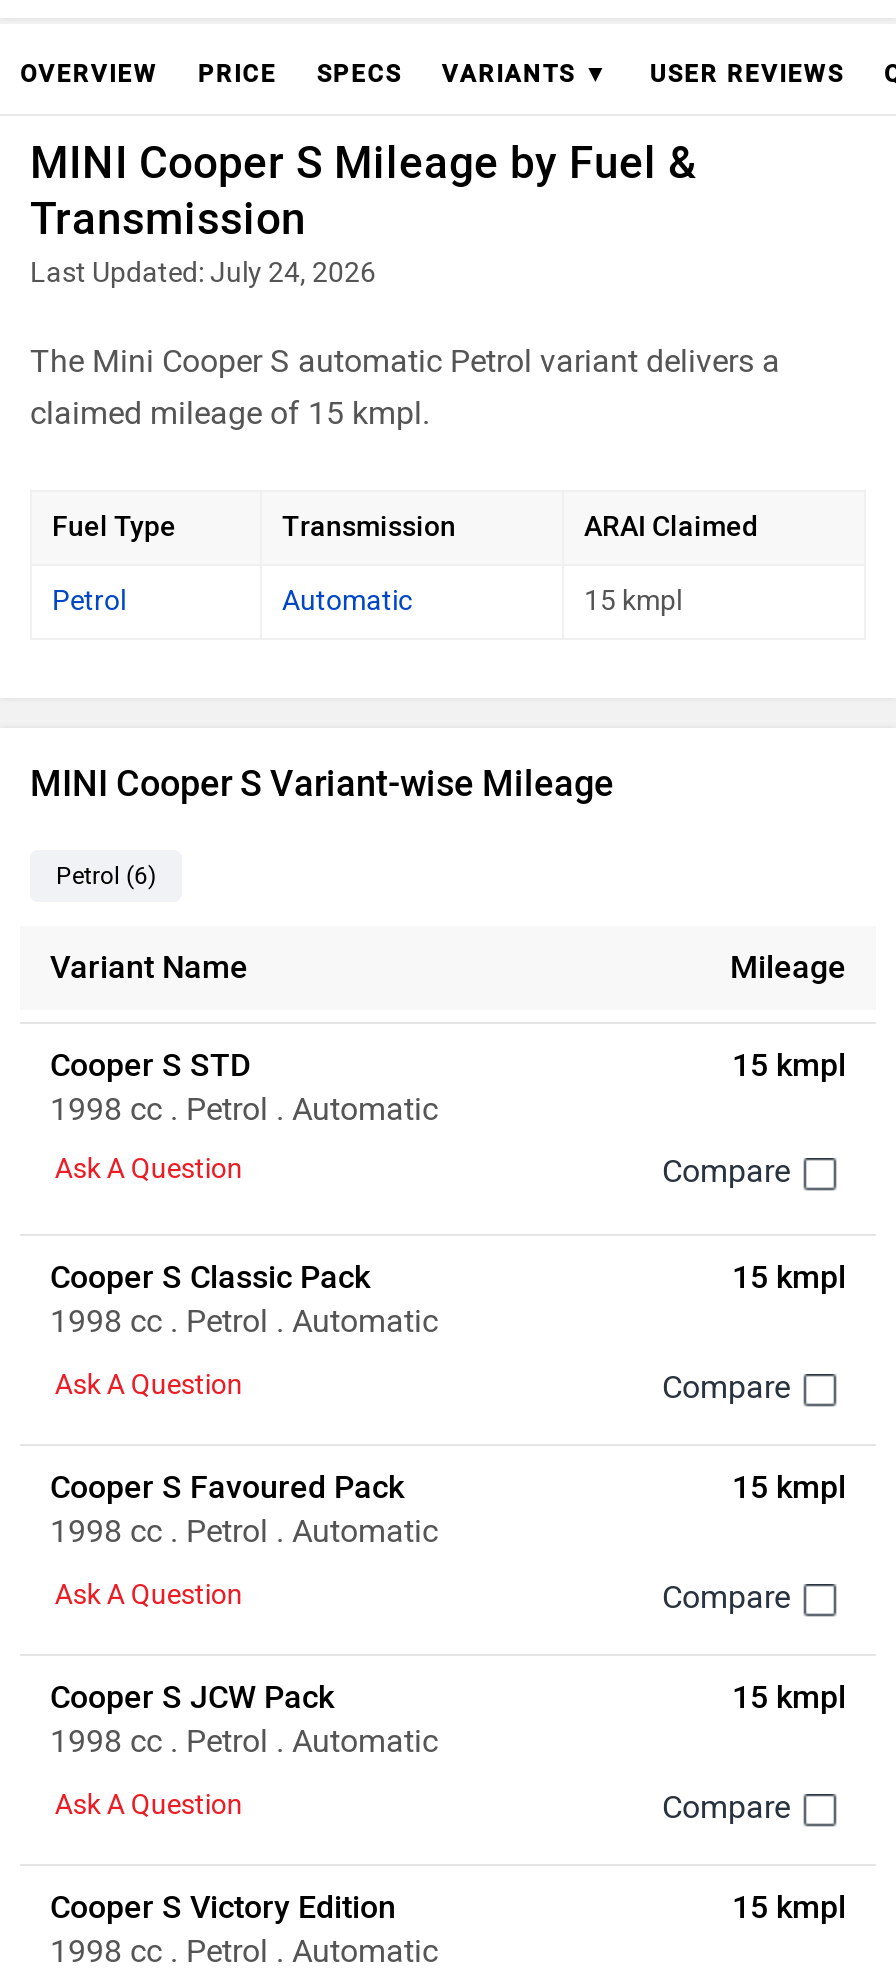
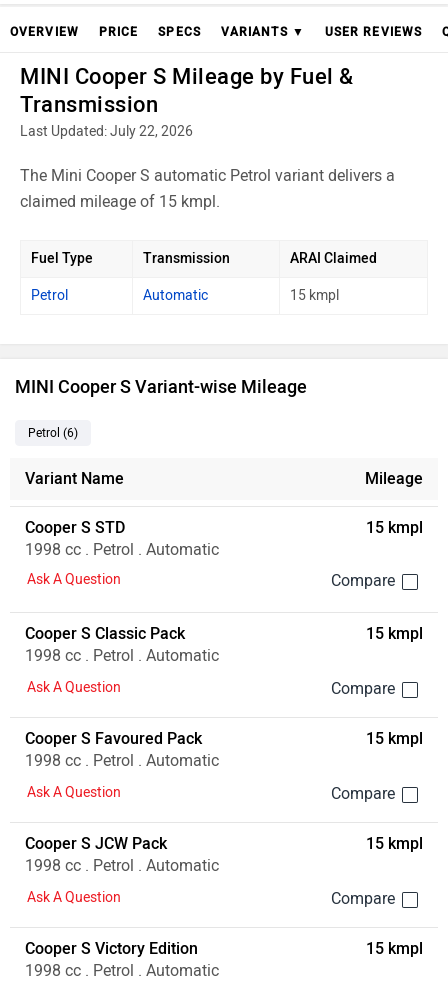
[30,256,376,290] Last Updated: July 24, 2026 -> [20,123,193,140] Last Updated: July 22, 2026

